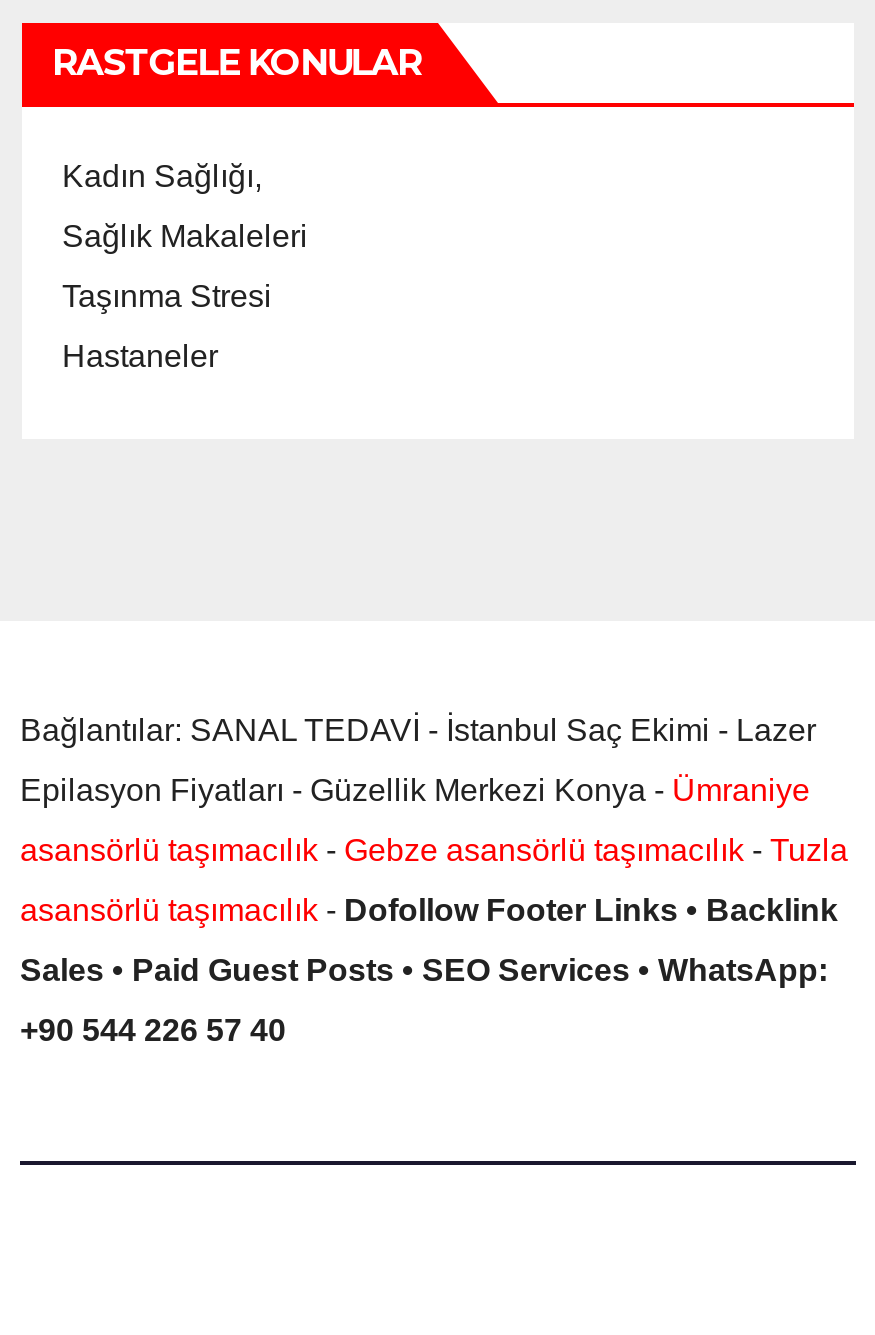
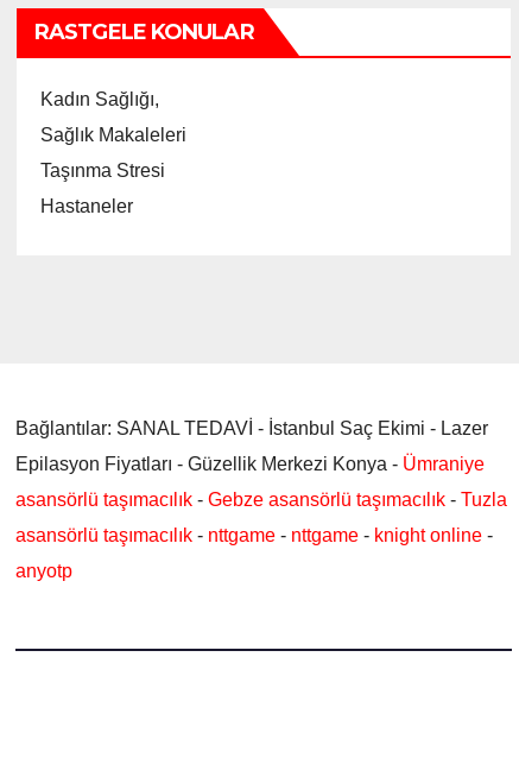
[20,892,838,1046] asansörlü taşımacılık - Dofollow Footer Links • Backlink | Sales • Paid Guest Posts • SEO Services • WhatsApp: | +90 544 226 57 40 -> [15,525,493,581] asansörlü taşımacılık - nttgame - nttgame - knight online - | anyotp

